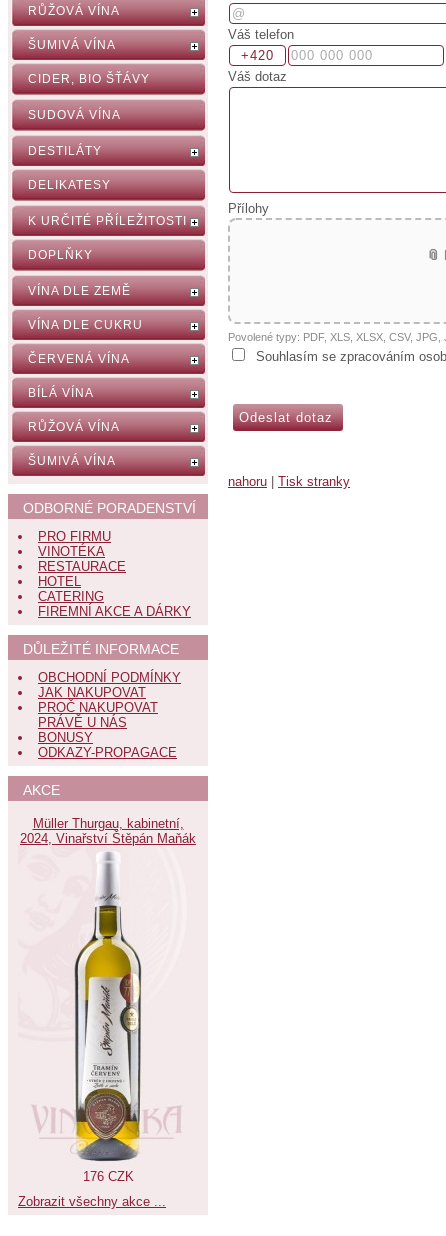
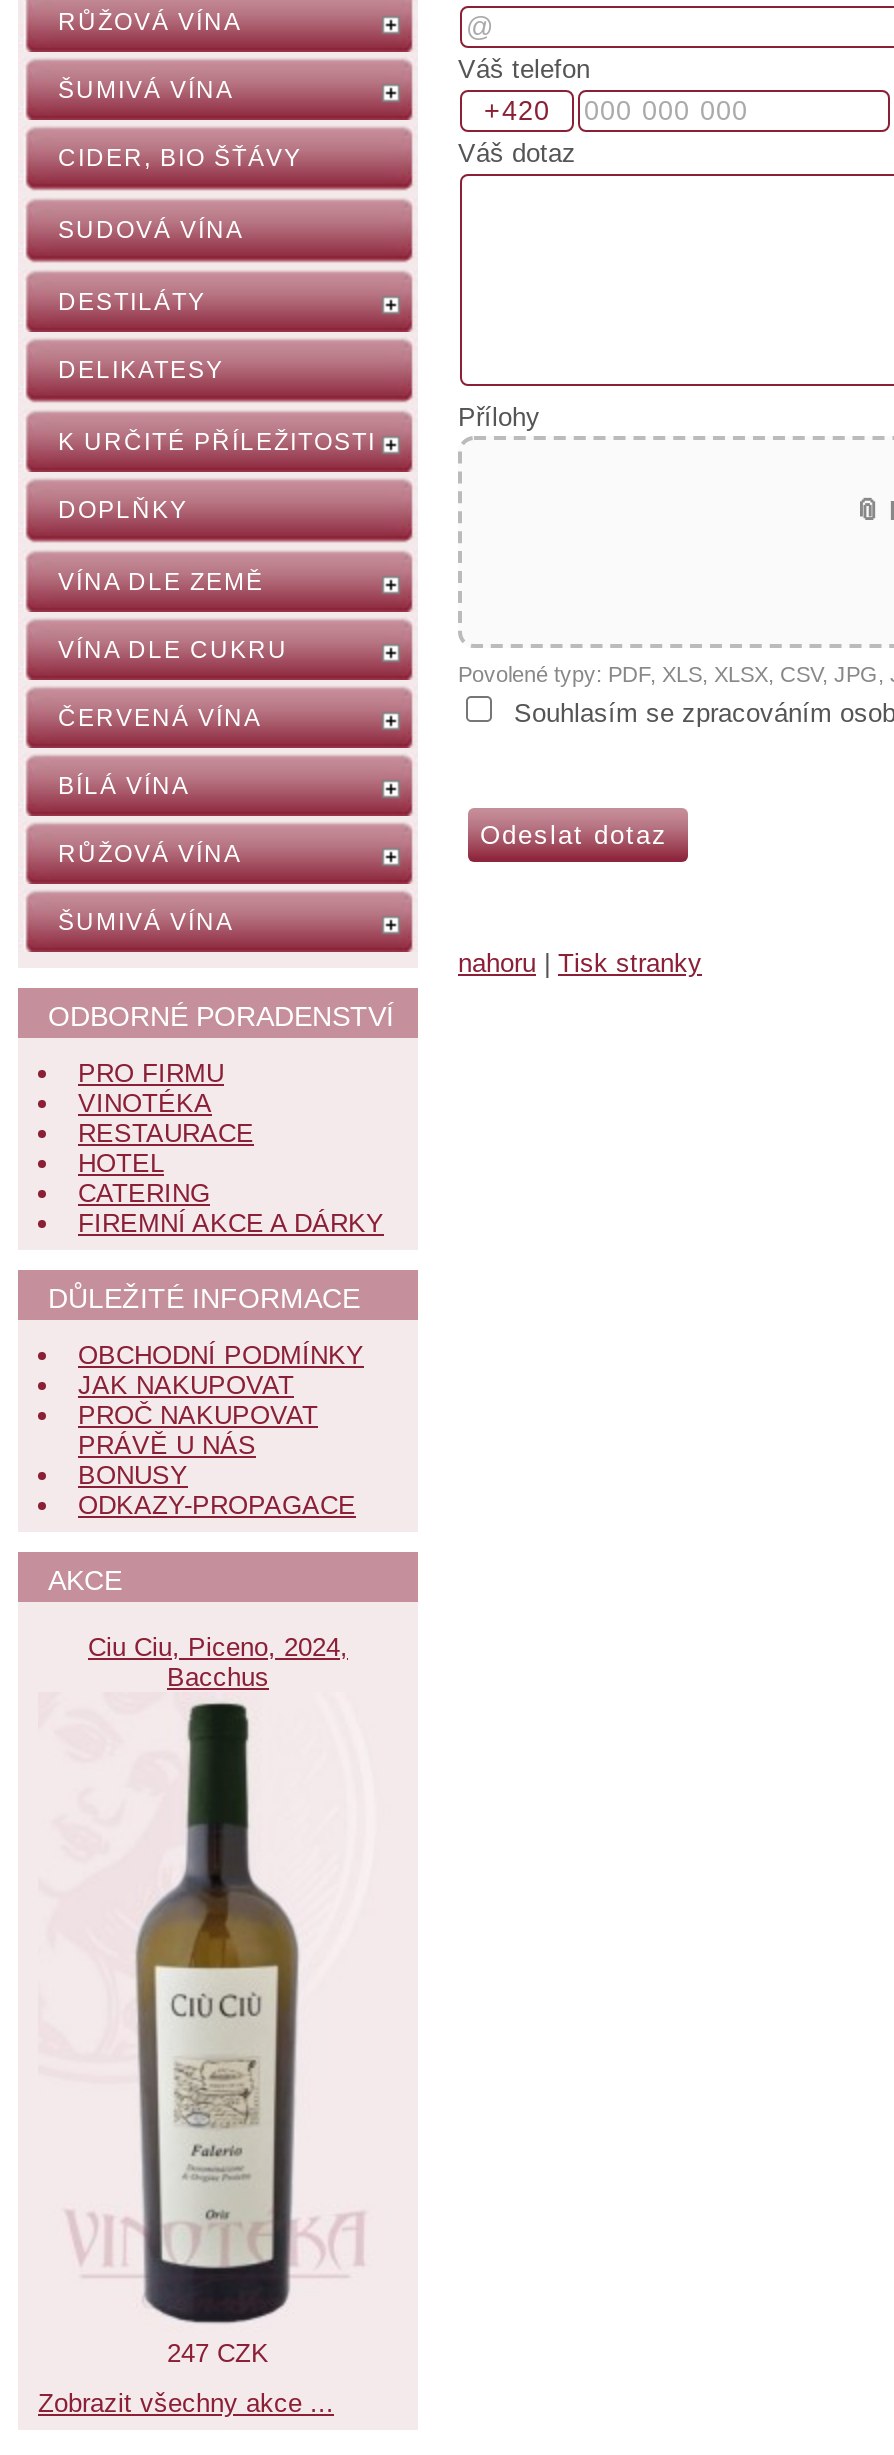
[20,816,196,846] Müller Thurgau, kabinetní, | 2024, Vinařství Štěpán Maňák -> [88,1632,348,1692] Ciu Ciu, Piceno, 2024, | Bacchus
[67,854,148,1184] [image] | 176 CZK -> [134,1708,300,2368] [image] | 247 CZK

